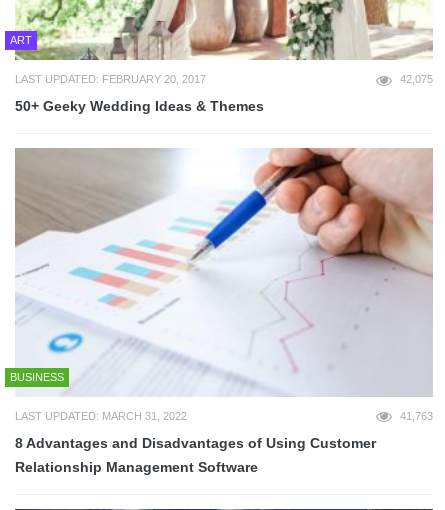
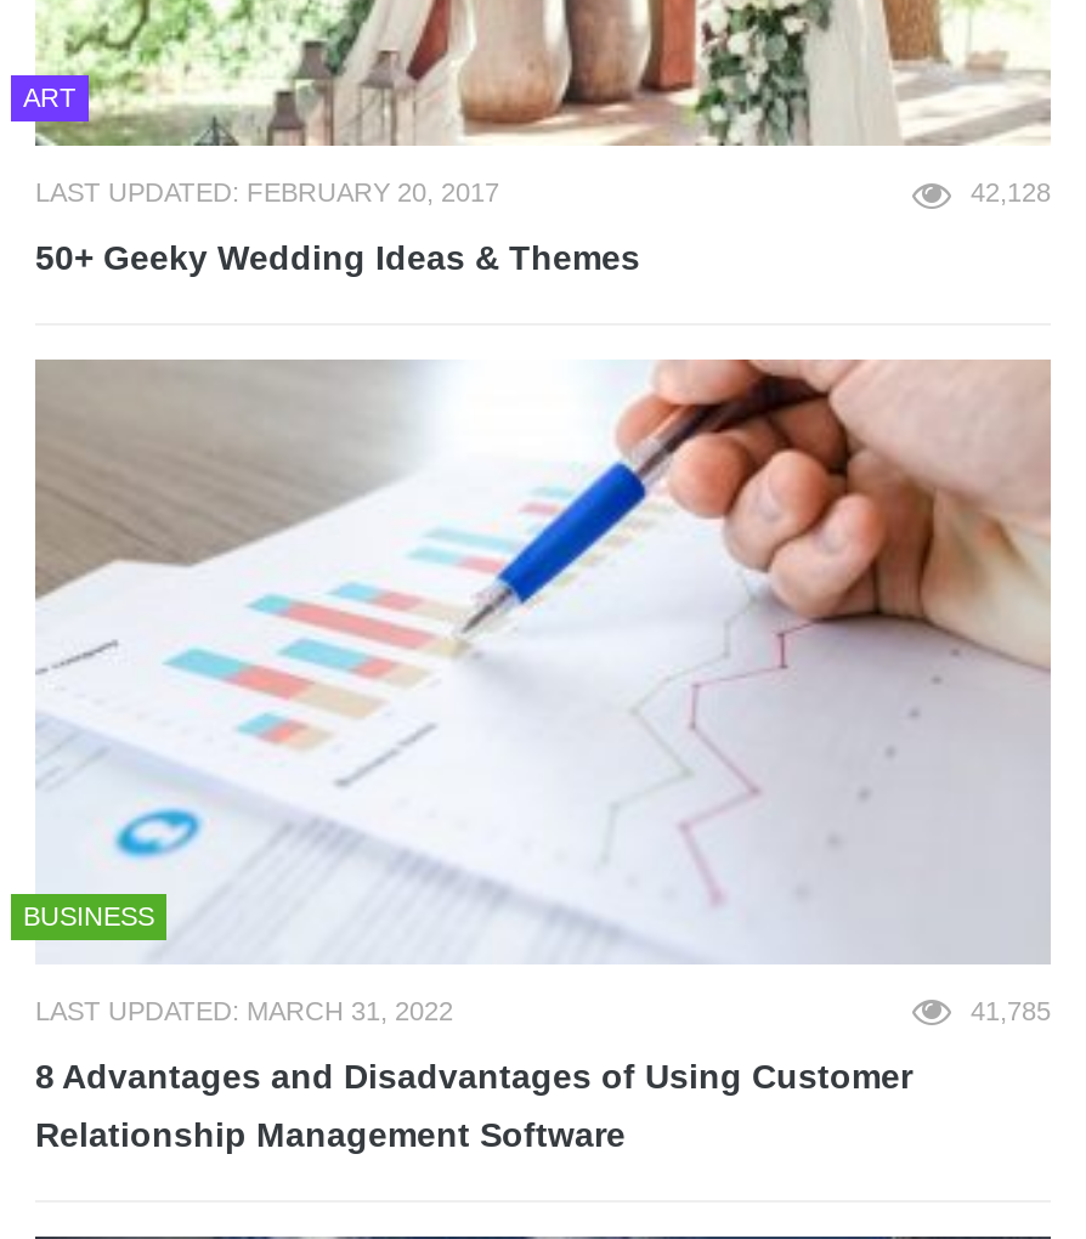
[397,73,433,85] 42,075 -> [963,179,1051,208] 42,128
[397,410,433,422] 41,763 -> [963,995,1051,1024] 41,785

